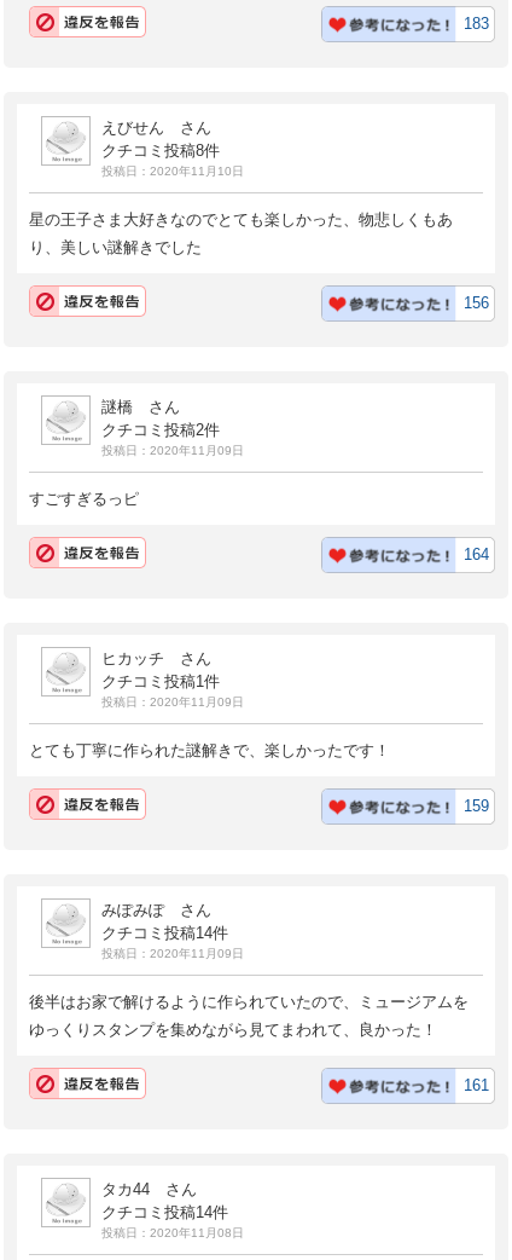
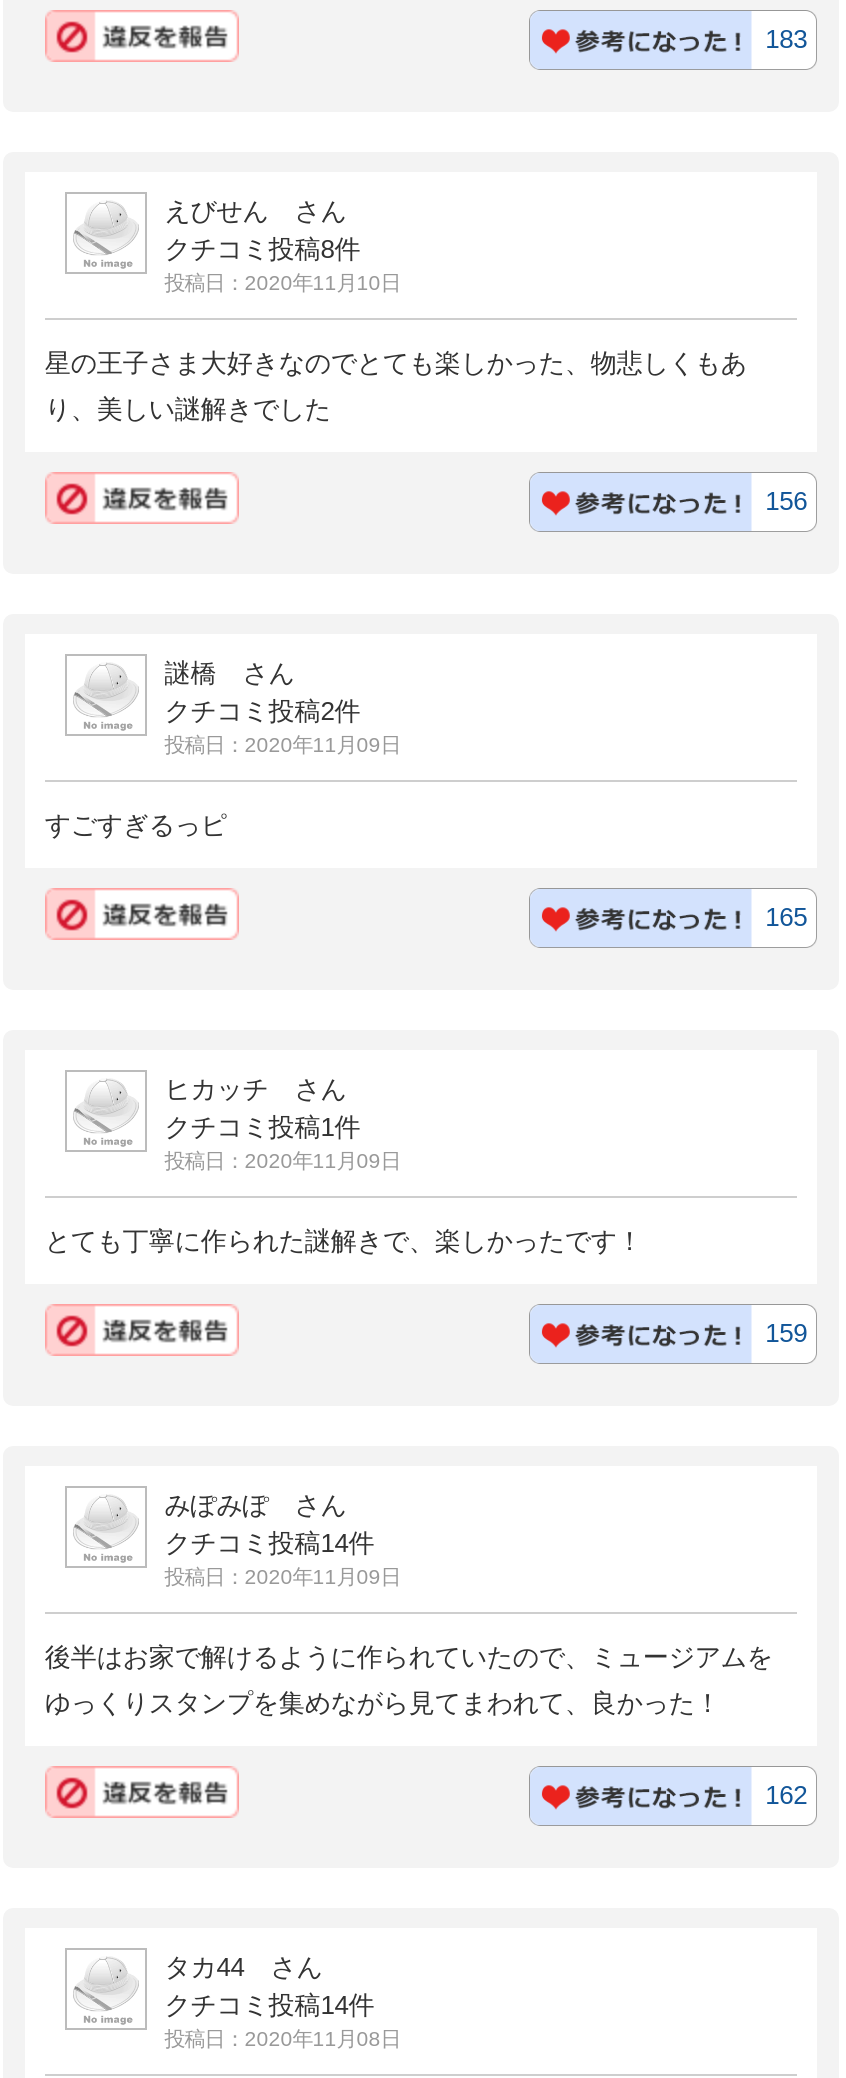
[464,545,489,563] 164 -> [765,902,807,932] 165
[464,1076,489,1094] 161 -> [765,1780,807,1810] 162

